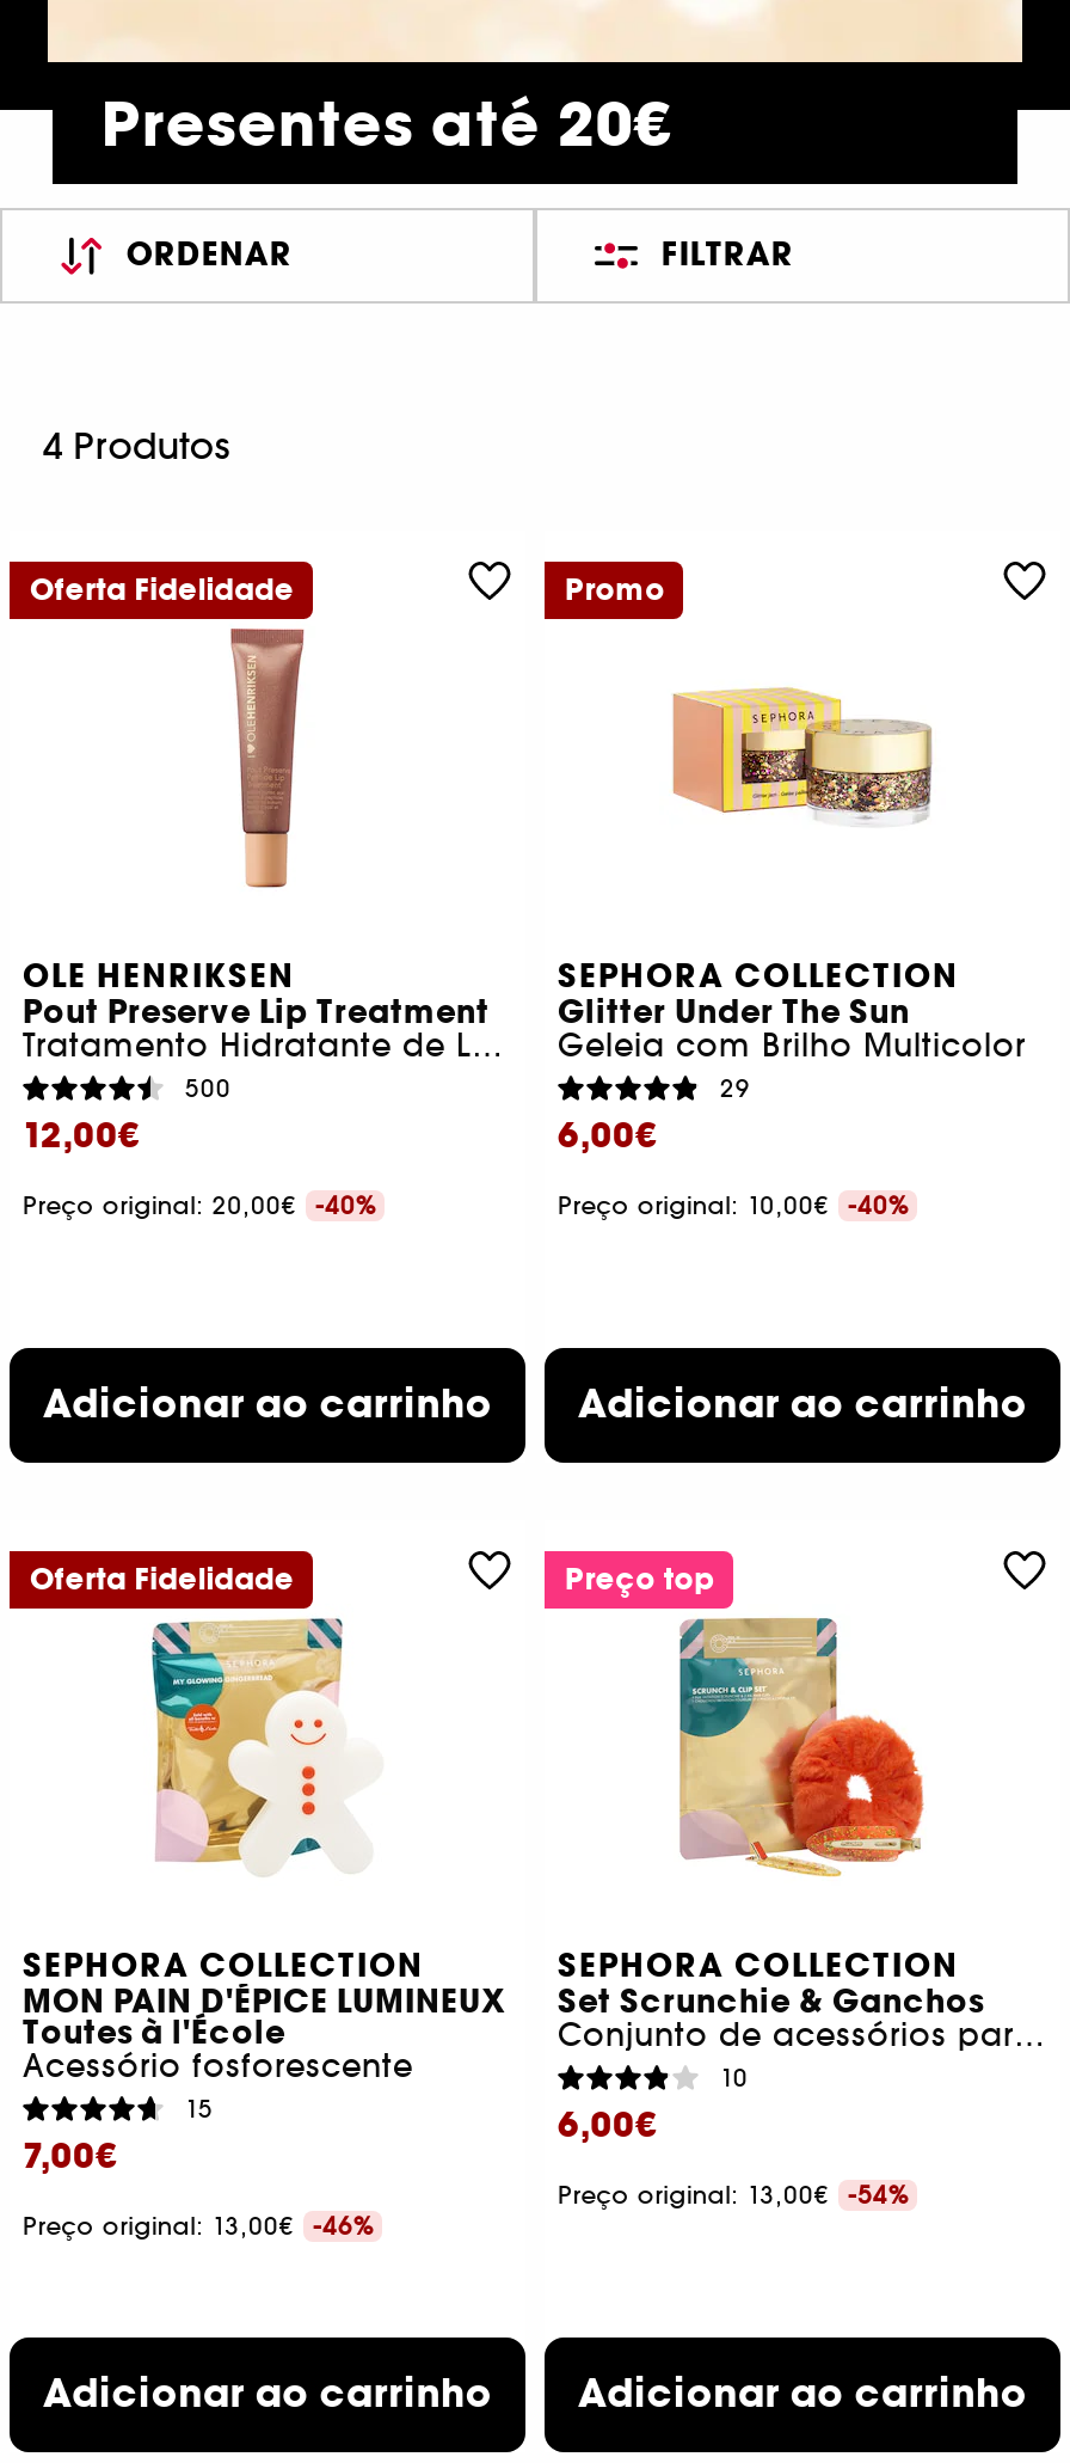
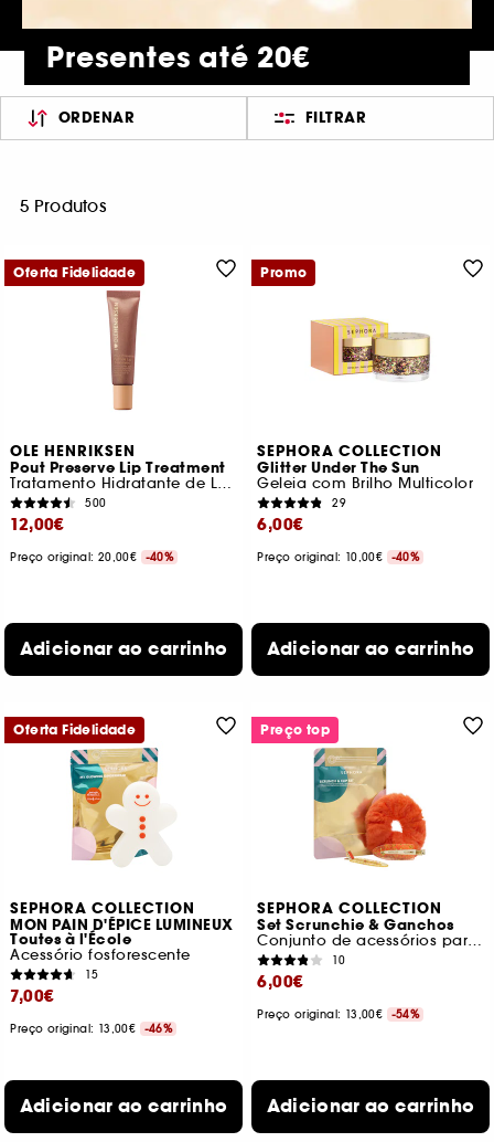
[43,423,229,468] 4 Produtos -> [20,195,106,216] 5 Produtos

